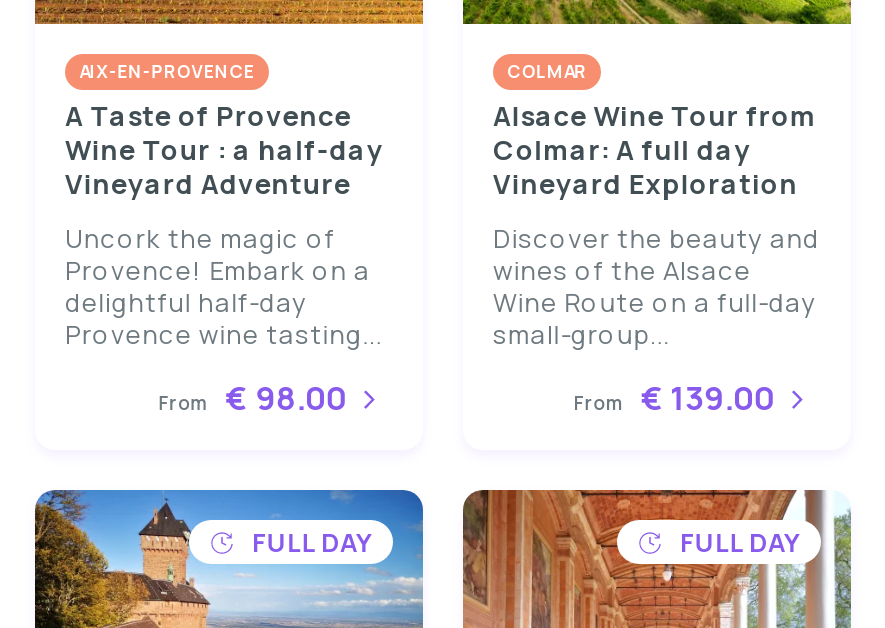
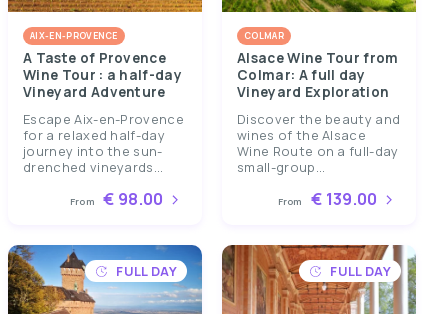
[65,220,382,352] Uncork the magic of | Provence! Embark on a | delightful half-day | Provence wine tasting... -> [23,110,184,176] Escape Aix-en-Provence | for a relaxed half-day | journey into the sun- | drenched vineyards...

